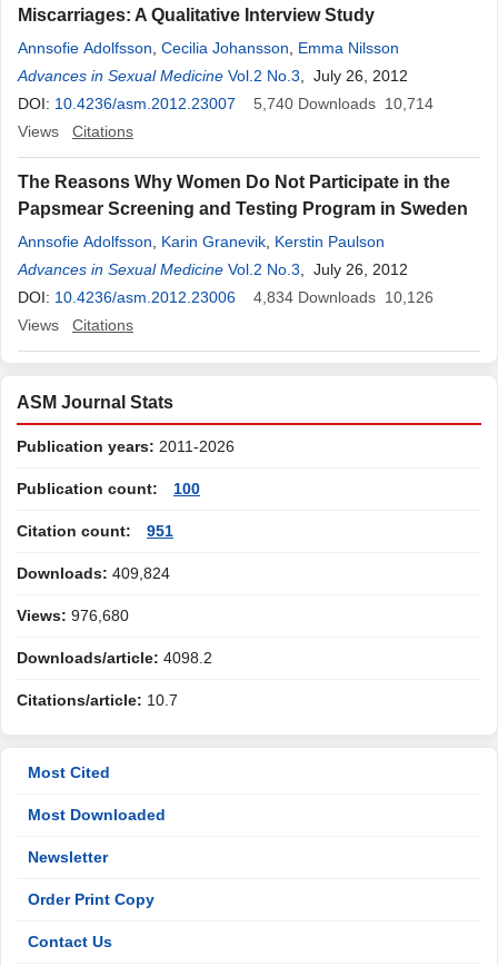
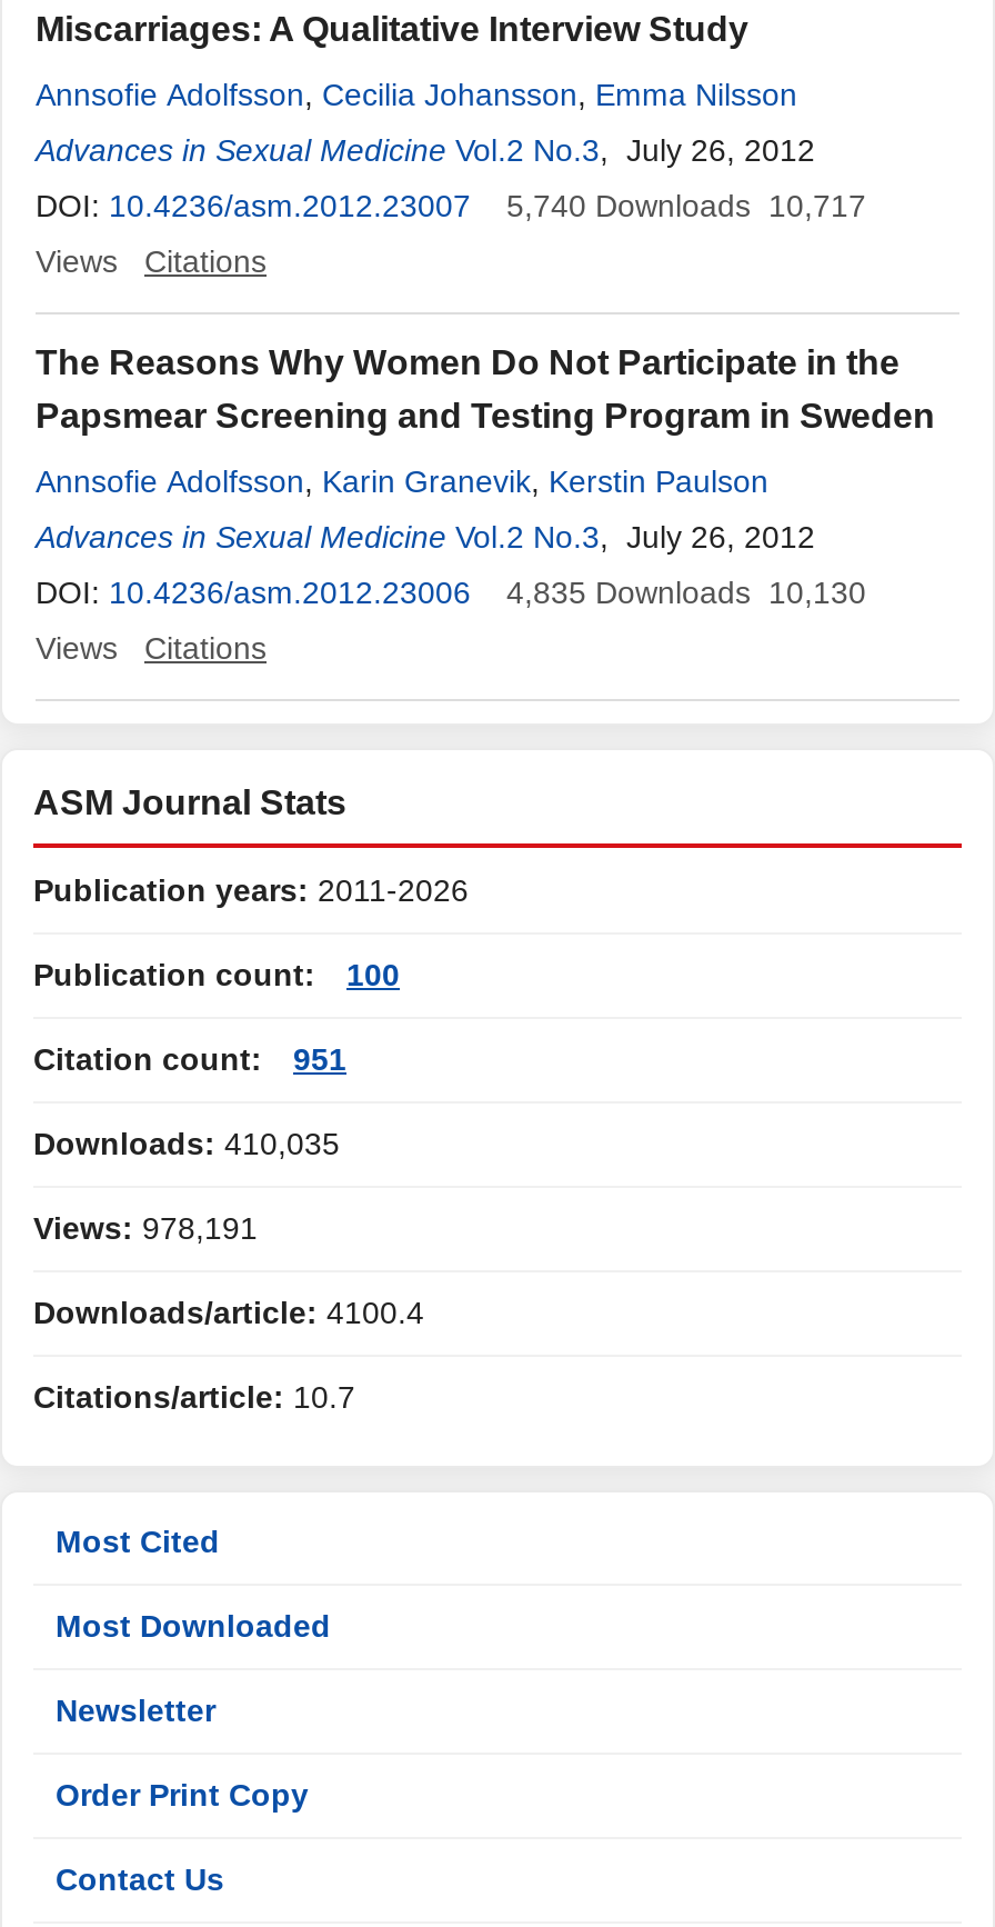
[18,95,434,112] DOI: 10.4236/asm.2012.23007 5,740 Downloads 10,714 -> [36,188,866,223] DOI: 10.4236/asm.2012.23007 5,740 Downloads 10,717
[18,288,434,306] DOI: 10.4236/asm.2012.23006 4,834 Downloads 10,126 -> [36,575,866,610] DOI: 10.4236/asm.2012.23006 4,835 Downloads 10,130
[17,564,170,582] Downloads: 409,824 -> [33,1126,340,1161] Downloads: 410,035
[17,607,129,624] Views: 976,680 -> [33,1210,258,1246] Views: 978,191
[17,649,212,667] Downloads/article: 4098.2 -> [33,1295,424,1330] Downloads/article: 4100.4

